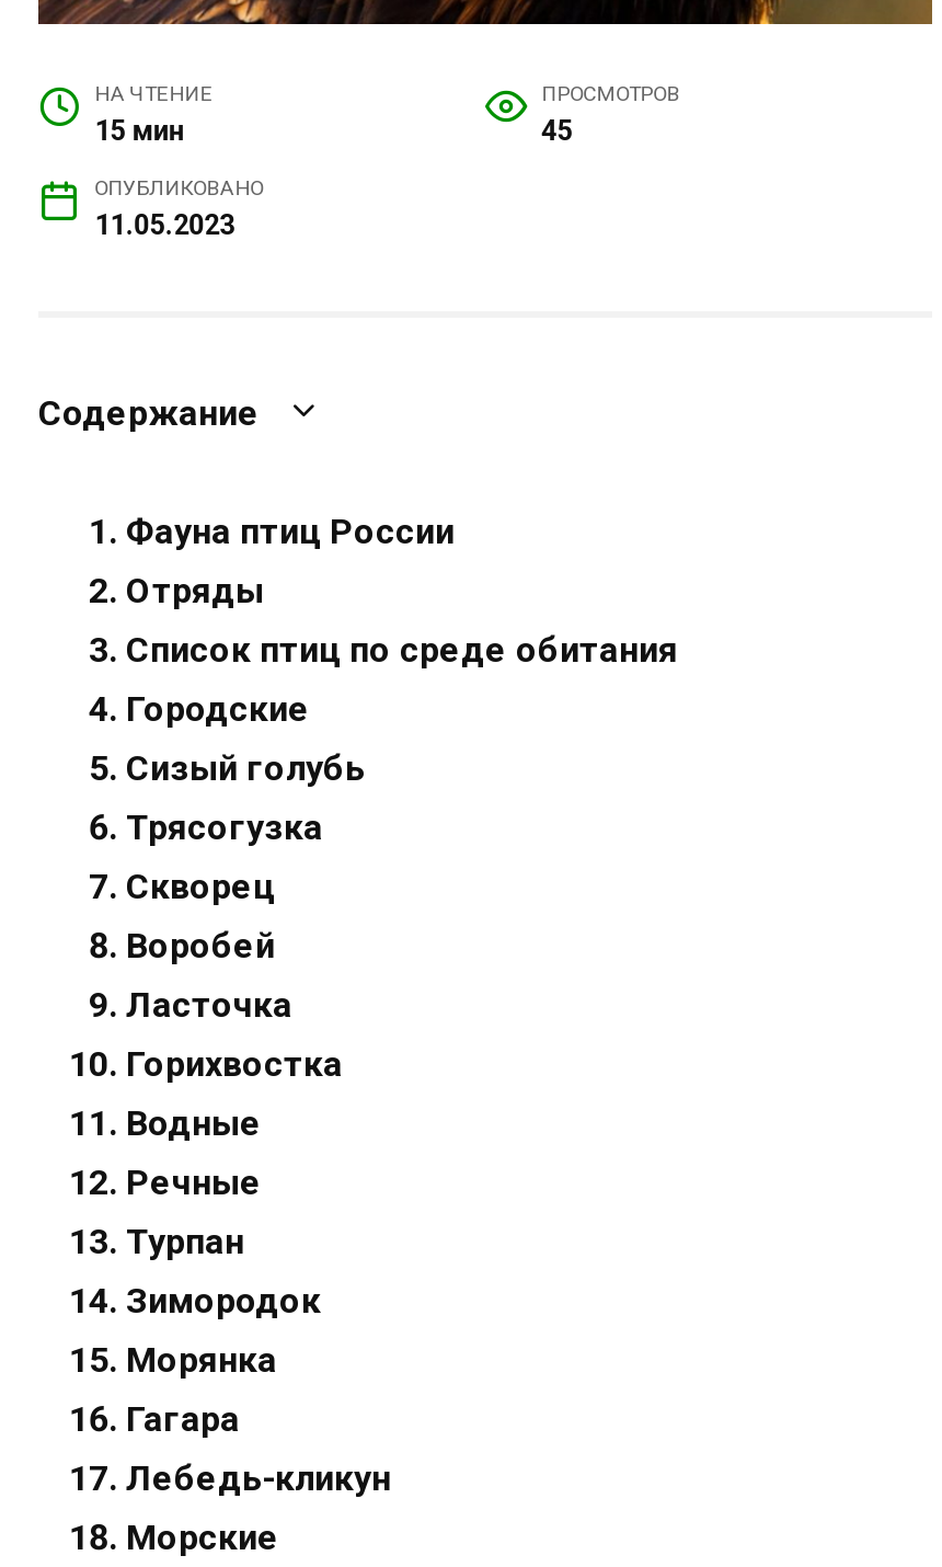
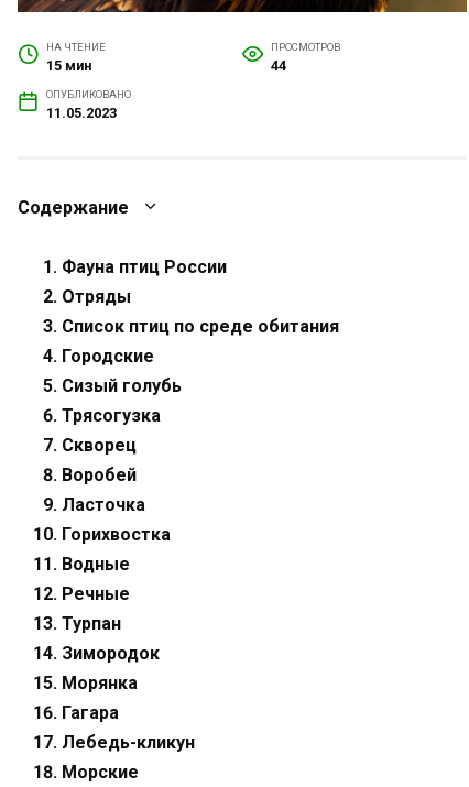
[541,114,572,147] 45 -> [270,57,286,74] 44

